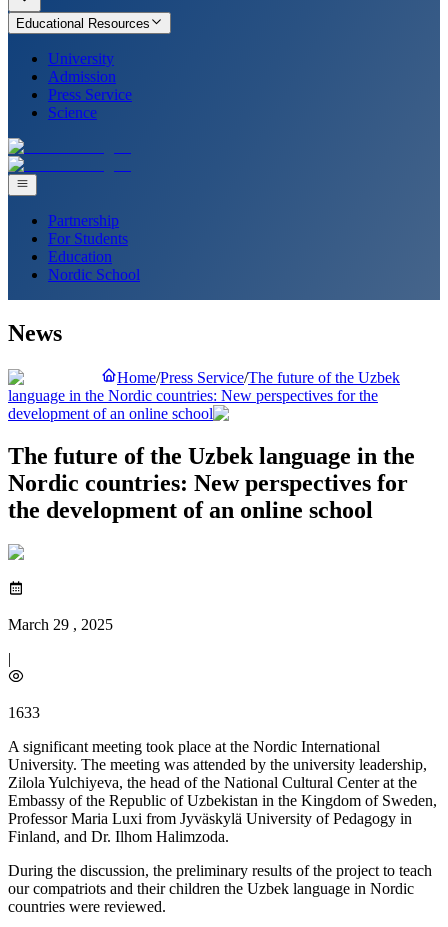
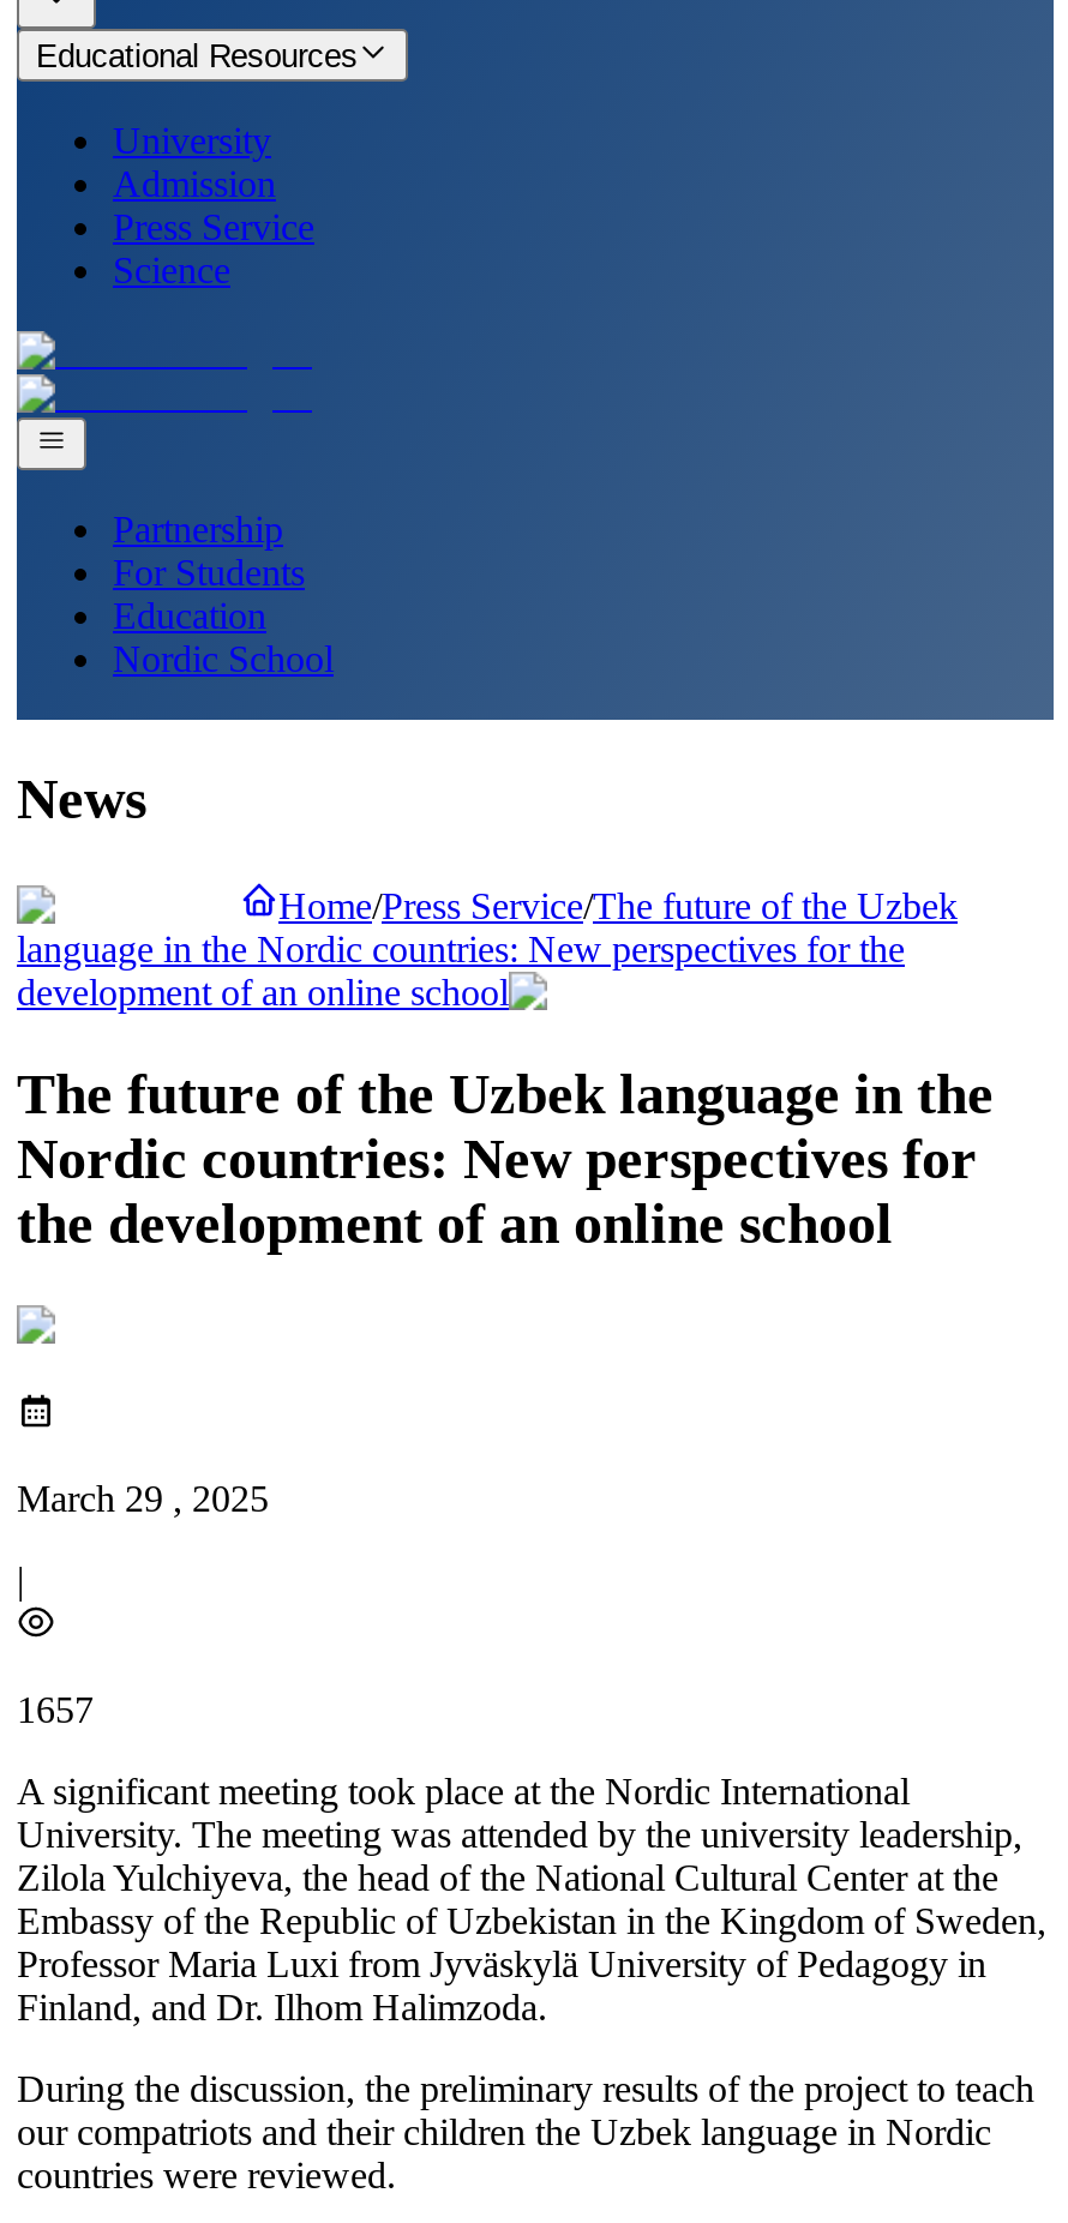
[8,704,40,721] 1633 -> [17,1689,94,1730] 1657

